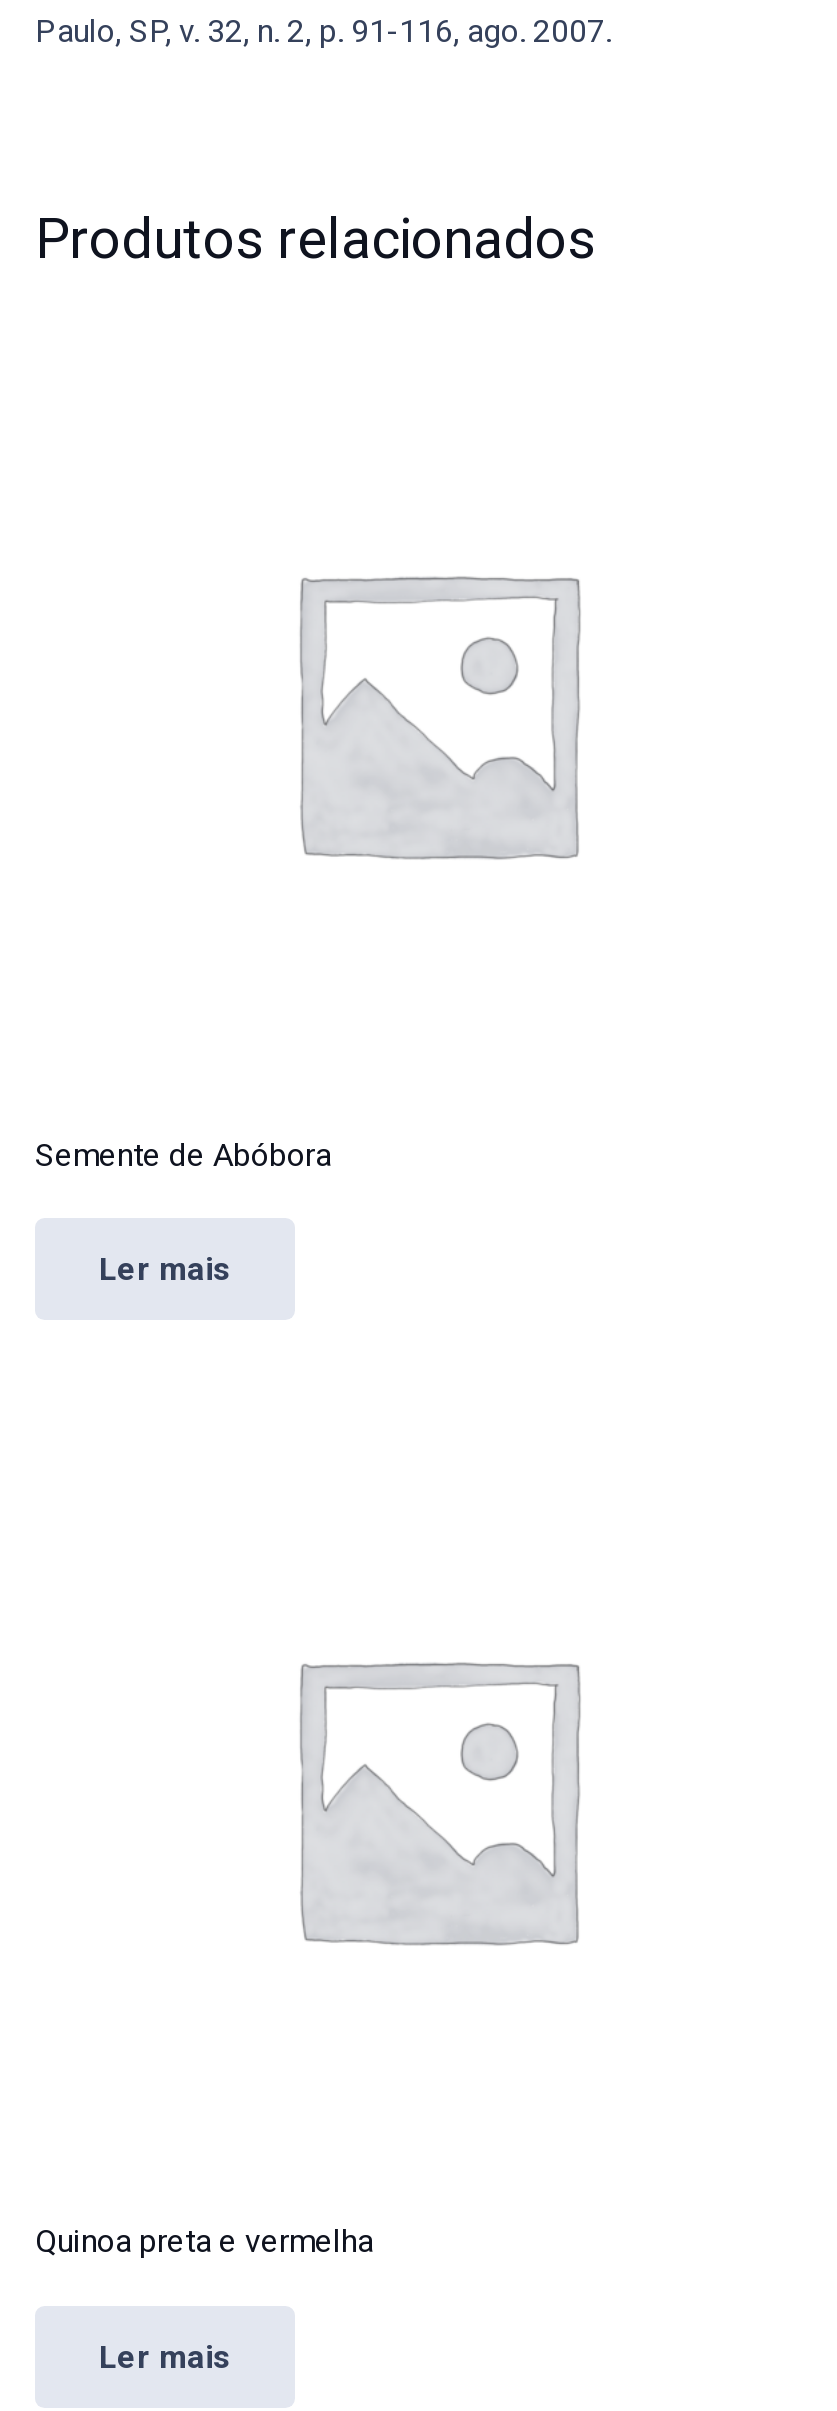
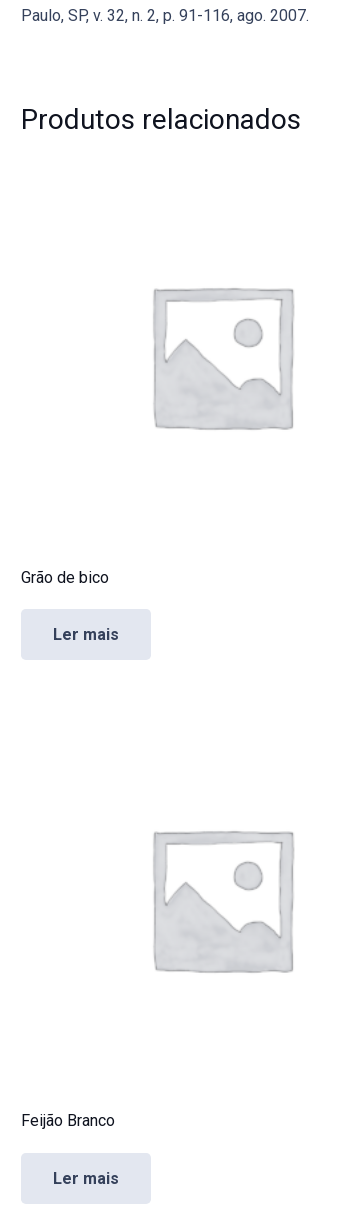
[35,1135,331,1173] Semente de Abóbora -> [21,568,109,587] Grão de bico
[35,2222,373,2260] Quinoa preta e vermelha -> [21,1111,115,1130] Feijão Branco

